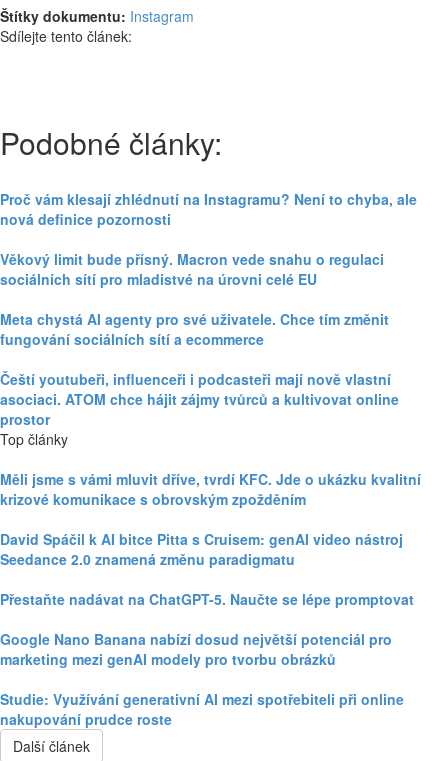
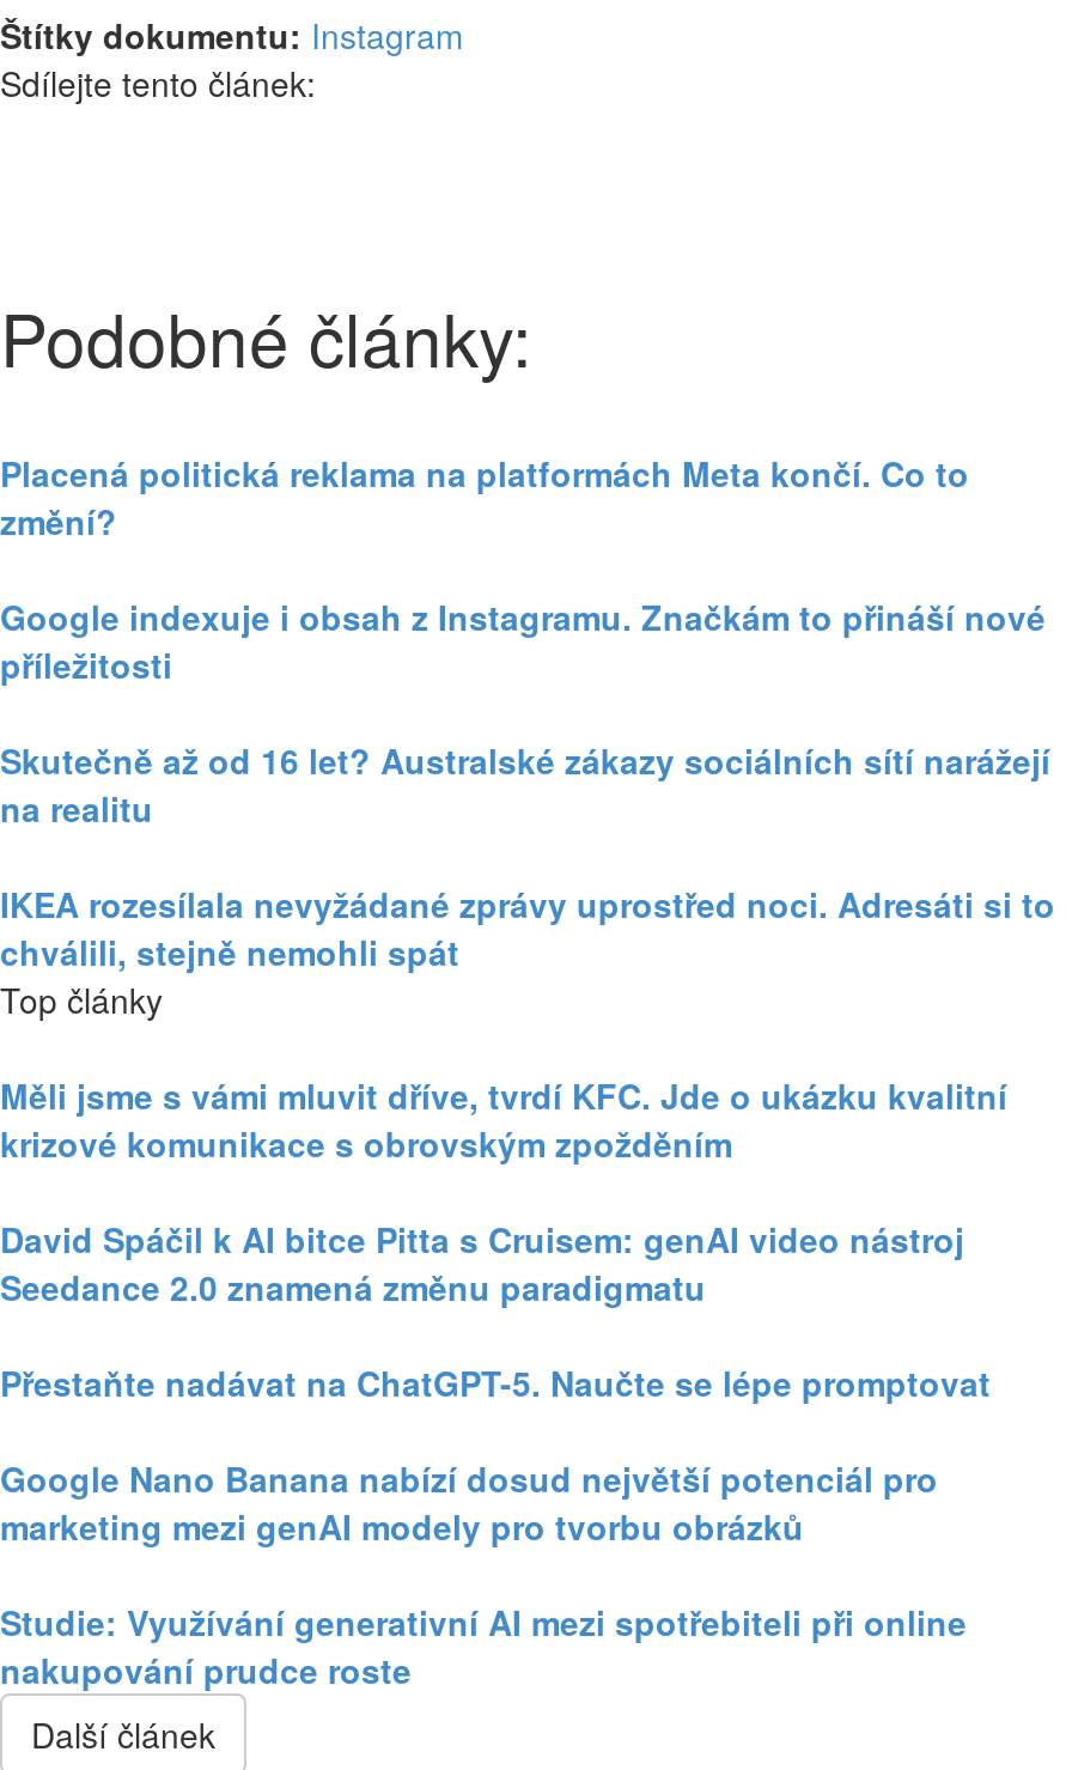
[0,189,417,229] Proč vám klesají zhlédnutí na Instagramu? Není to chyba, ale | nová definice pozornosti -> [0,449,969,545] Placená politická reklama na platformách Meta končí. Co to | změní?
[0,249,384,289] Věkový limit bude přísný. Macron vede snahu o regulaci | sociálních sítí pro mladistvé na úrovni celé EU -> [0,592,1046,688] Google indexuje i obsah z Instagramu. Značkám to přináší nové | příležitosti
[0,309,389,349] Meta chystá AI agenty pro své uživatele. Chce tím změnit | fungování sociálních sítí a ecommerce -> [0,736,1050,832] Skutečně až od 16 let? Australské zákazy sociálních sítí narážejí | na realitu
[0,369,399,429] Čeští youtubeři, influenceři i podcasteři mají nově vlastní | asociaci. ATOM chce hájit zájmy tvůrců a kultivovat online | prostor -> [0,880,1055,975] IKEA rozesílala nevyžádané zprávy uprostřed noci. Adresáti si to | chválili, stejně nemohli spát

